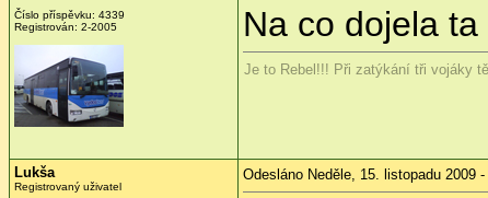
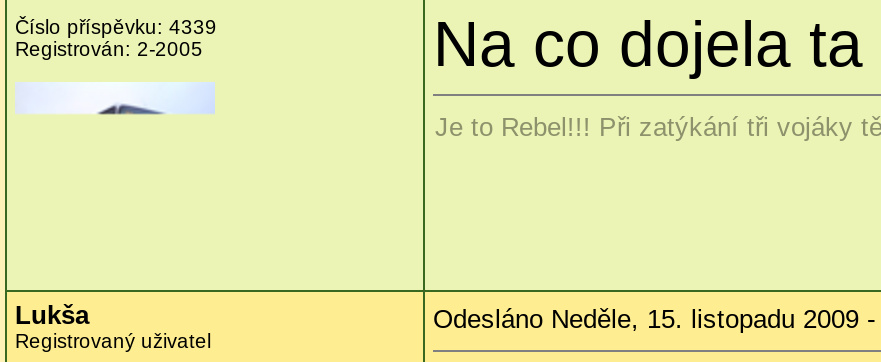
[13,61,125,128] [image] -> none

